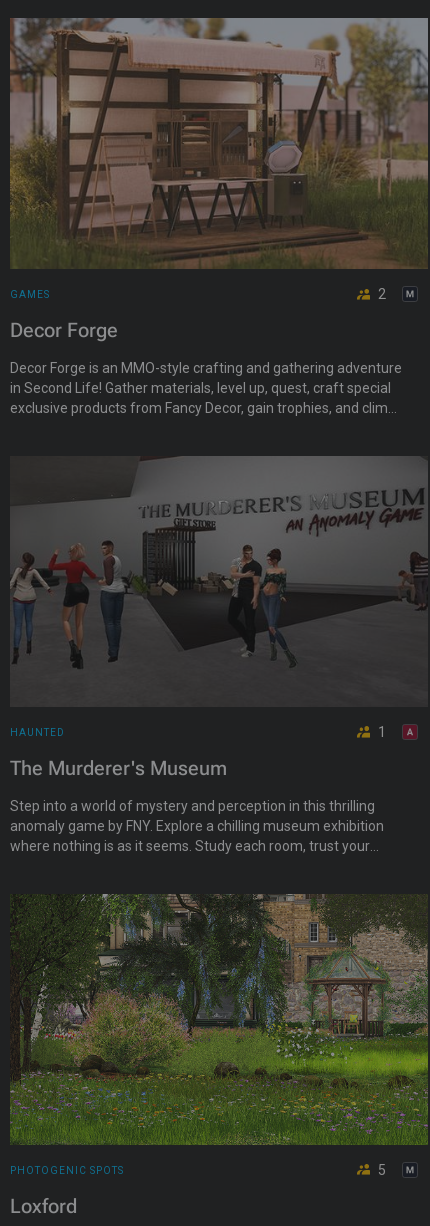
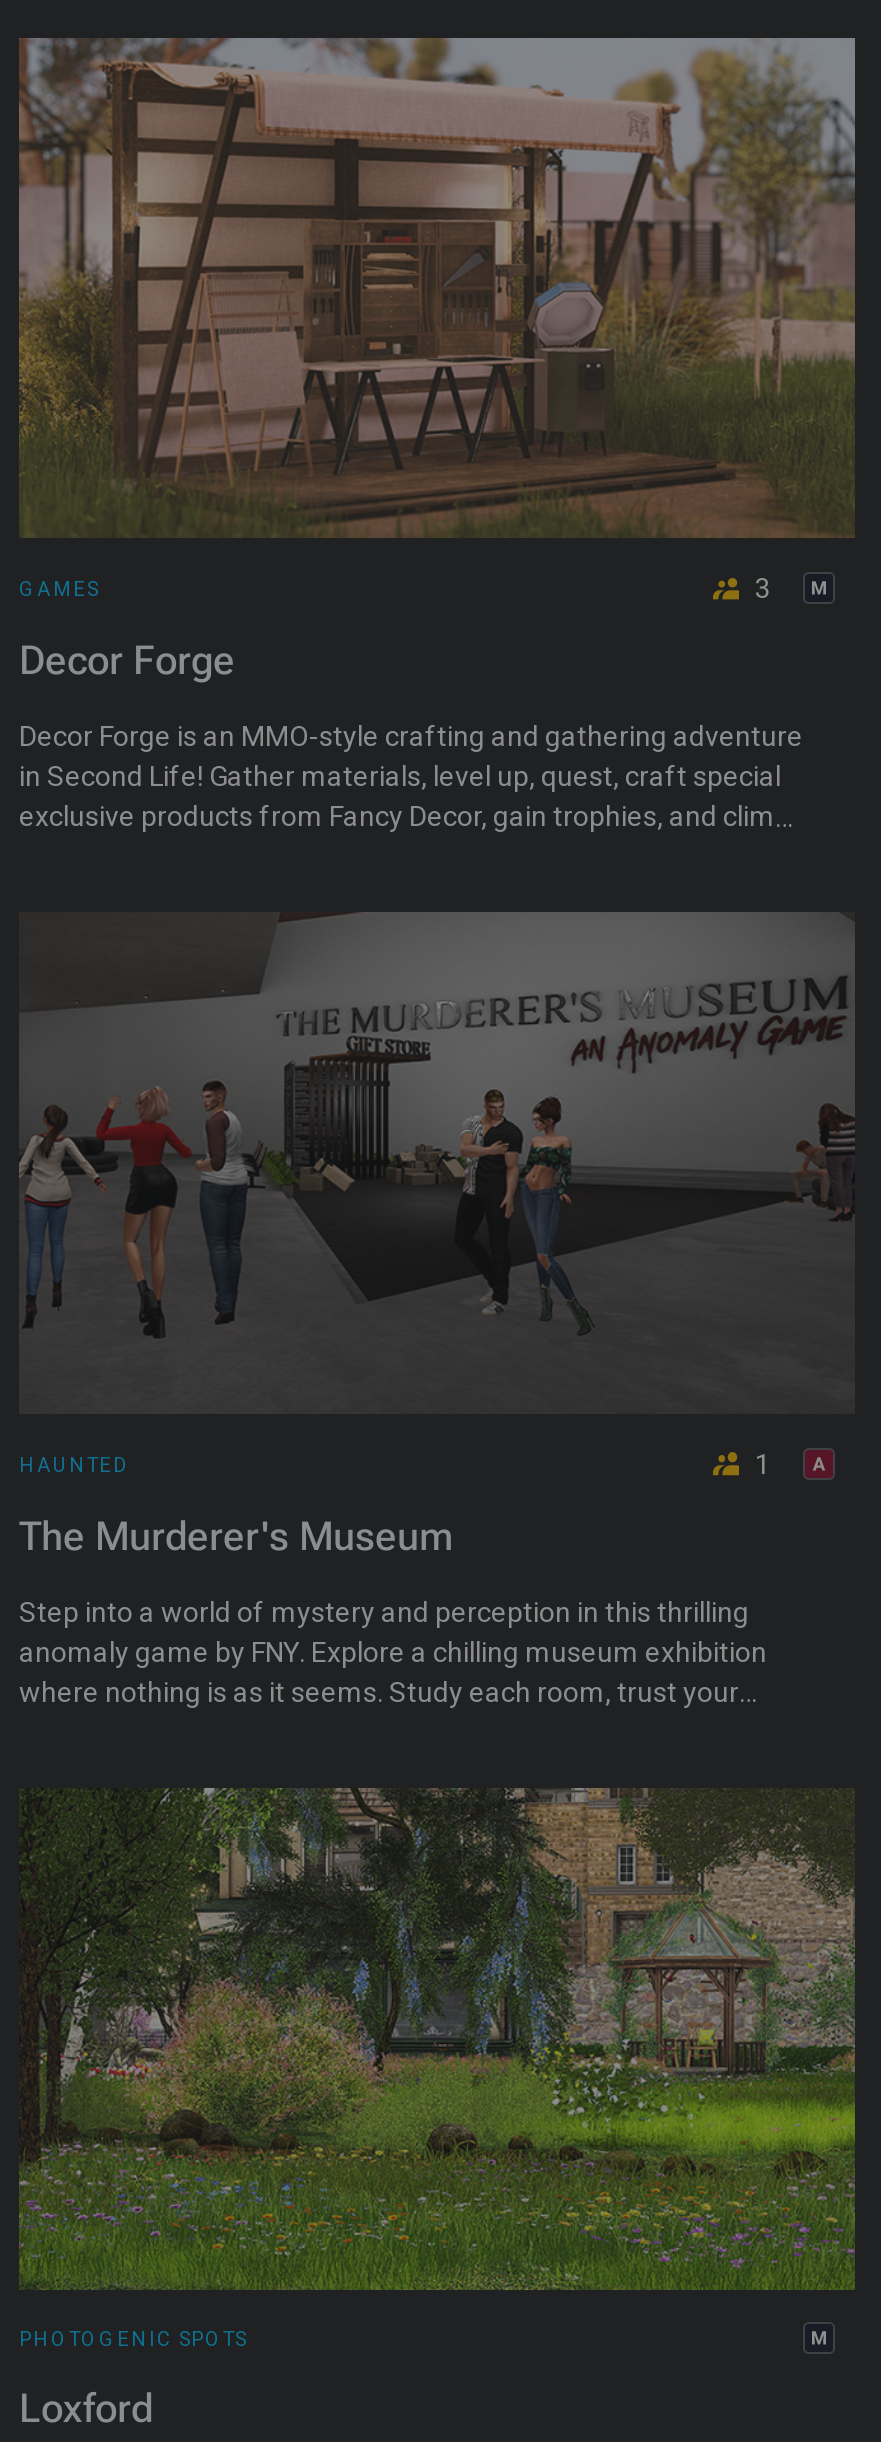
[378,286,386,302] 2 -> [755,572,771,604] 3
[378,1162,386,1178] 5 -> none

